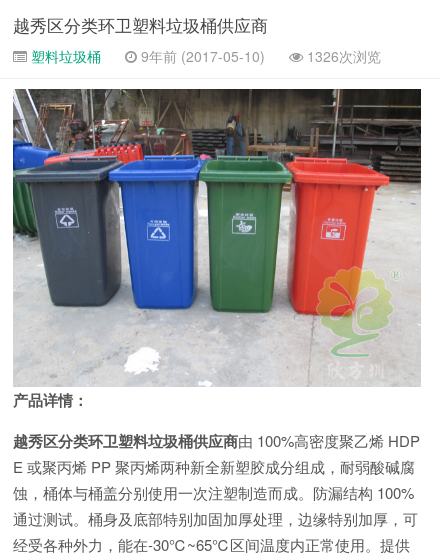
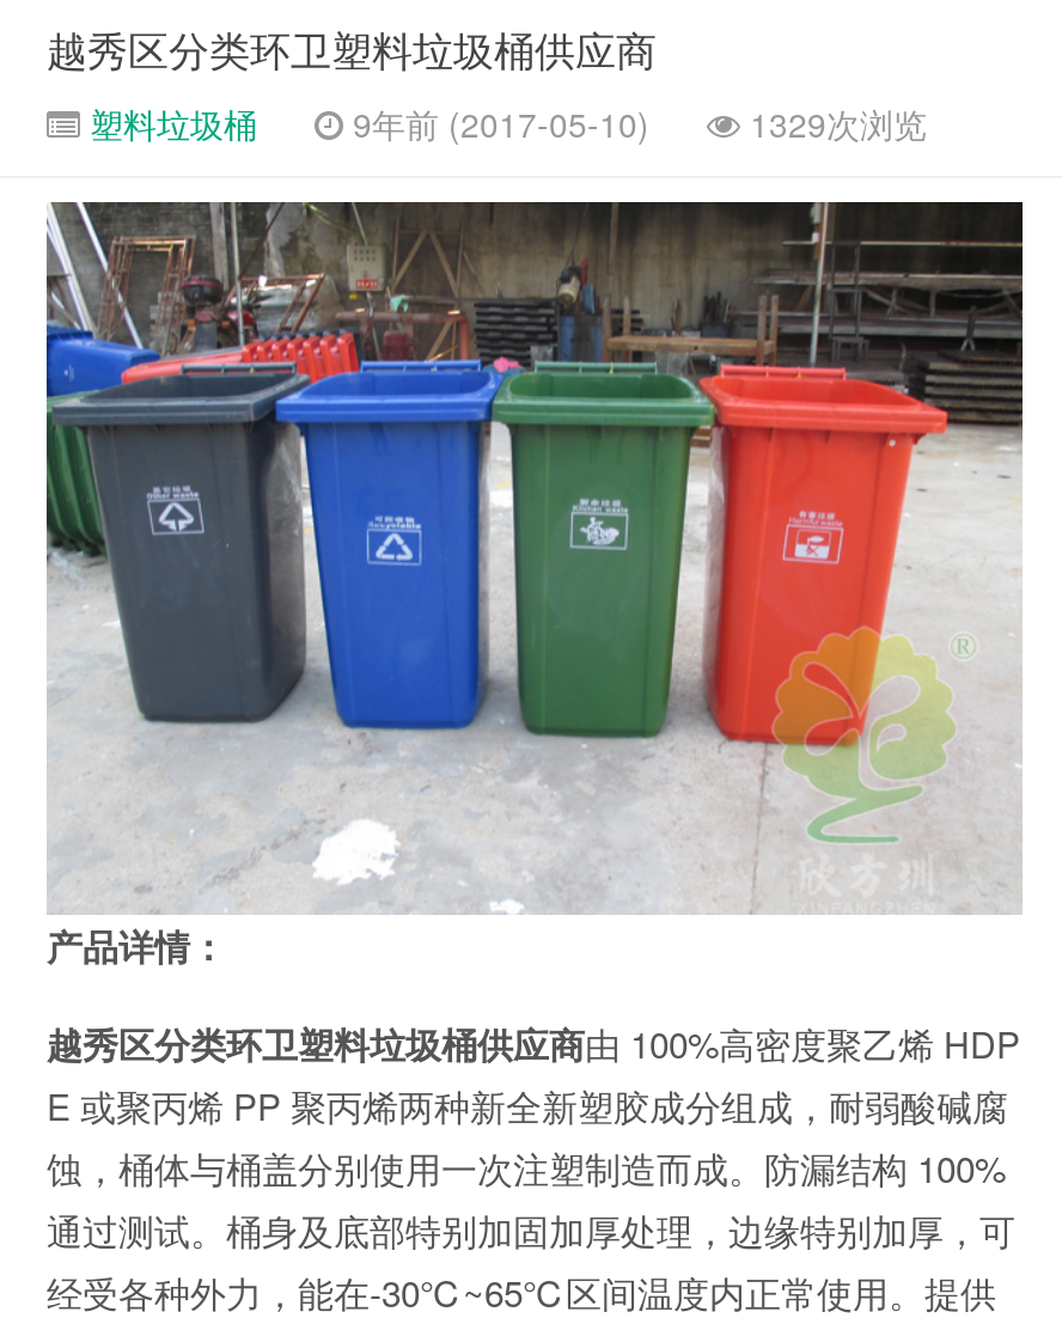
[27,46,381,66] 塑料垃圾桶 9年前 (2017-05-10) 1326次浏览 -> [80,99,927,147] 塑料垃圾桶 9年前 (2017-05-10) 1329次浏览

